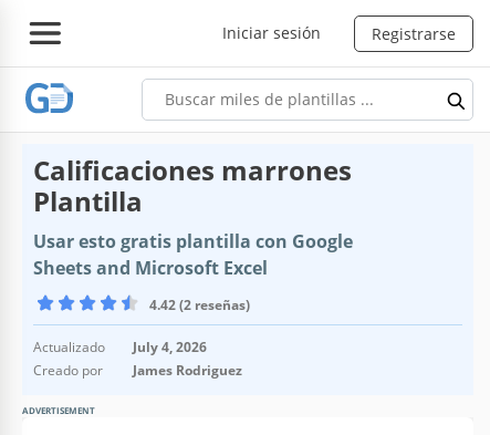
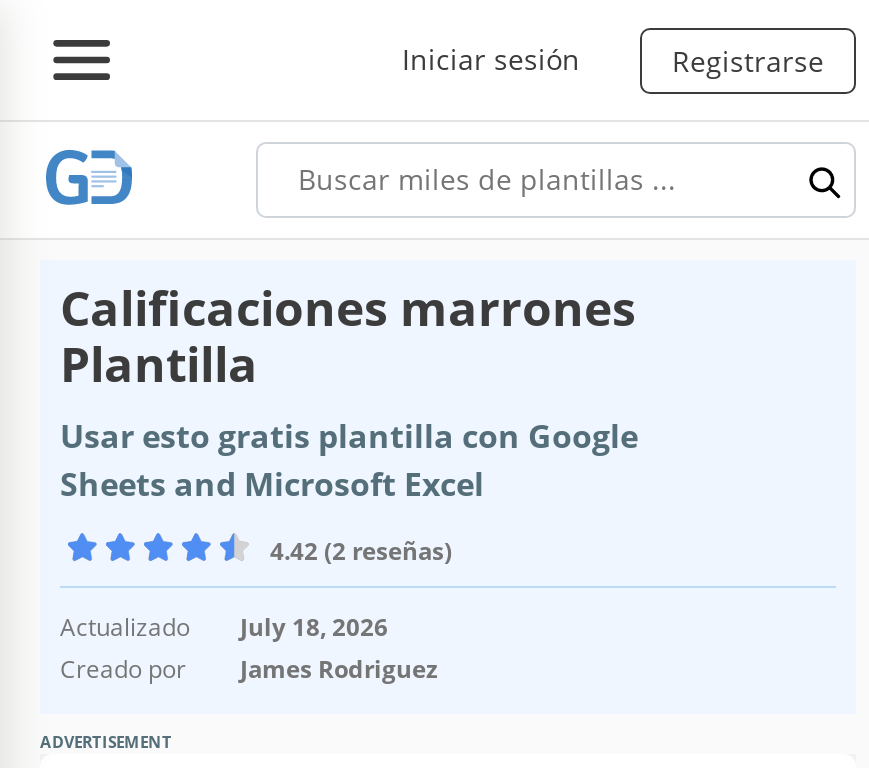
[33,337,207,356] Actualizado July 4, 2026 -> [60,609,388,643] Actualizado July 18, 2026

